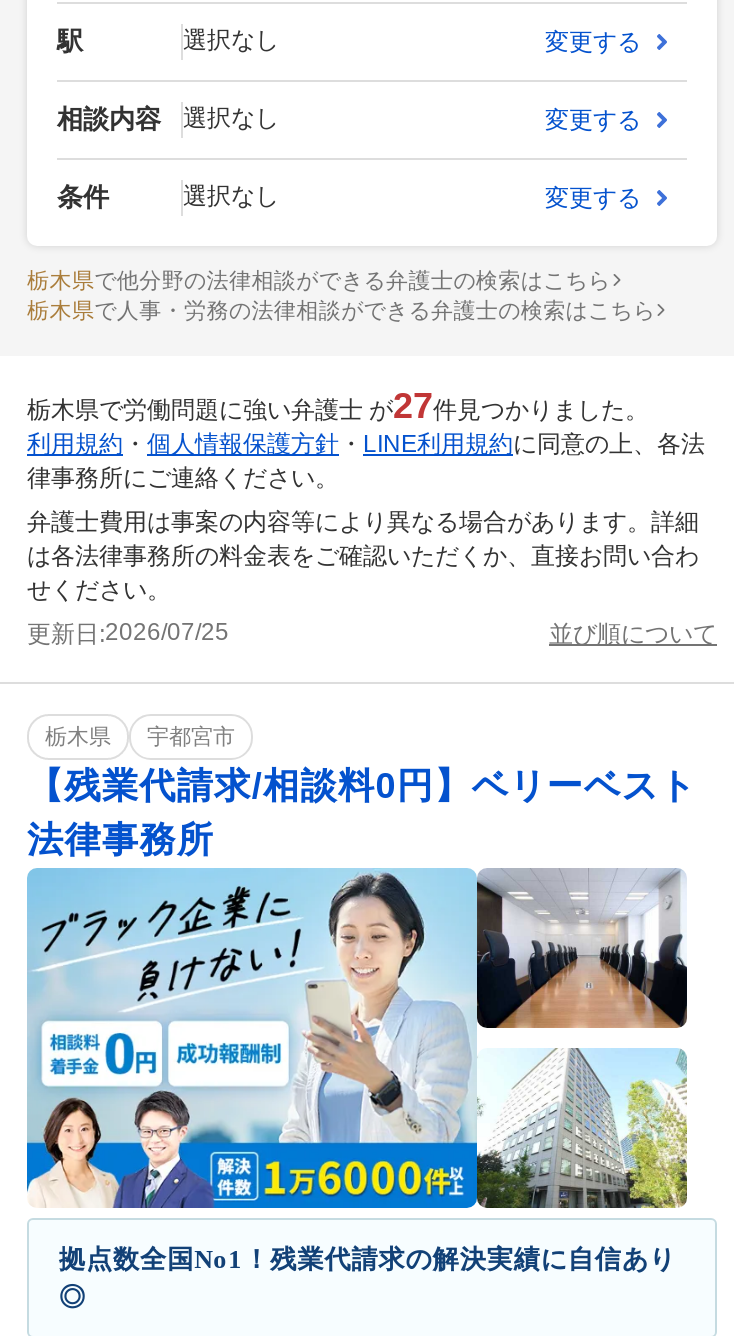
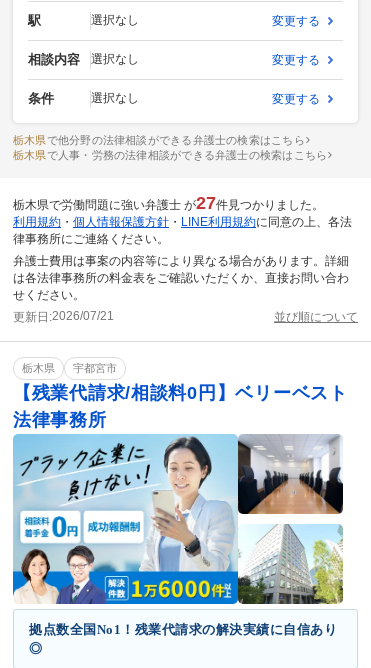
[27,618,229,648] 更新日: 2026/07/25 -> [13,309,114,324] 更新日: 2026/07/21

